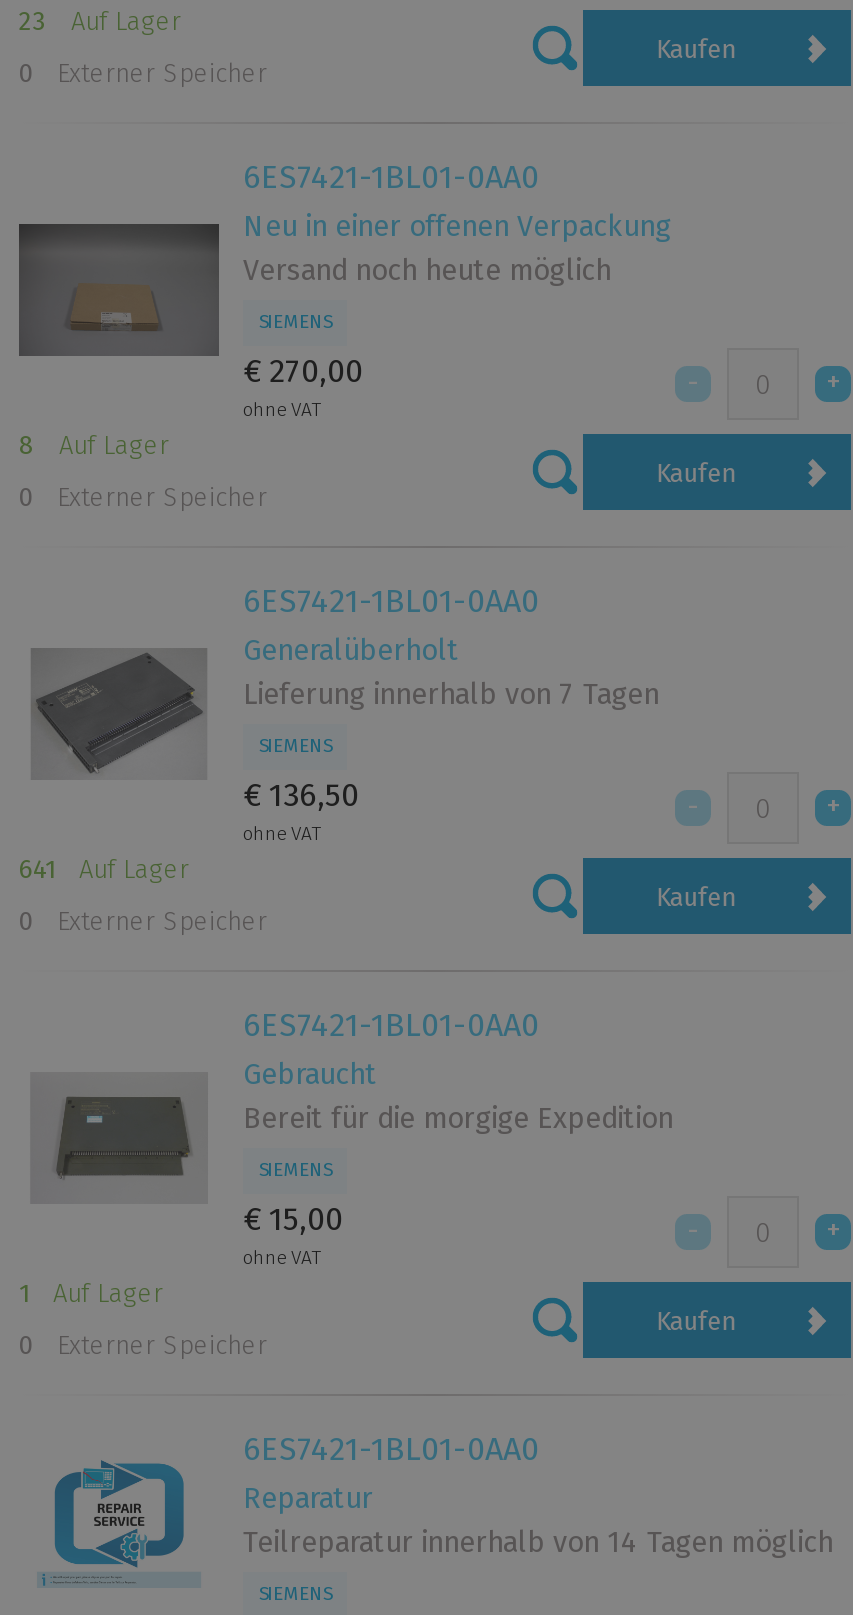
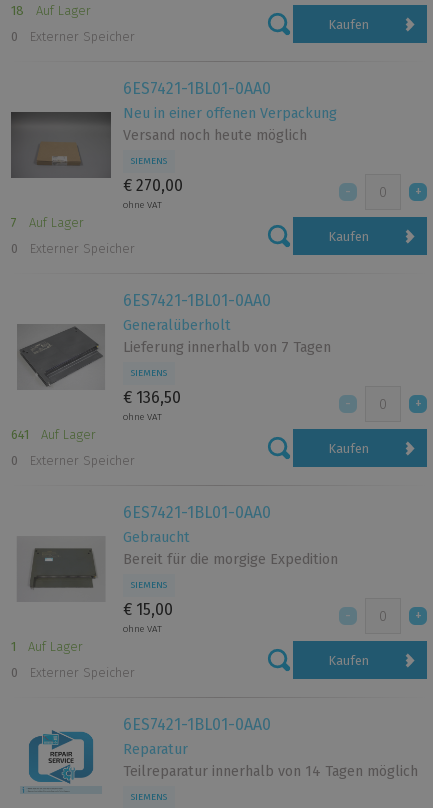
[19,6,181,36] 23 Auf Lager -> [11,3,91,18] 18 Auf Lager
[19,430,169,460] 8 Auf Lager -> [11,215,84,230] 7 Auf Lager

